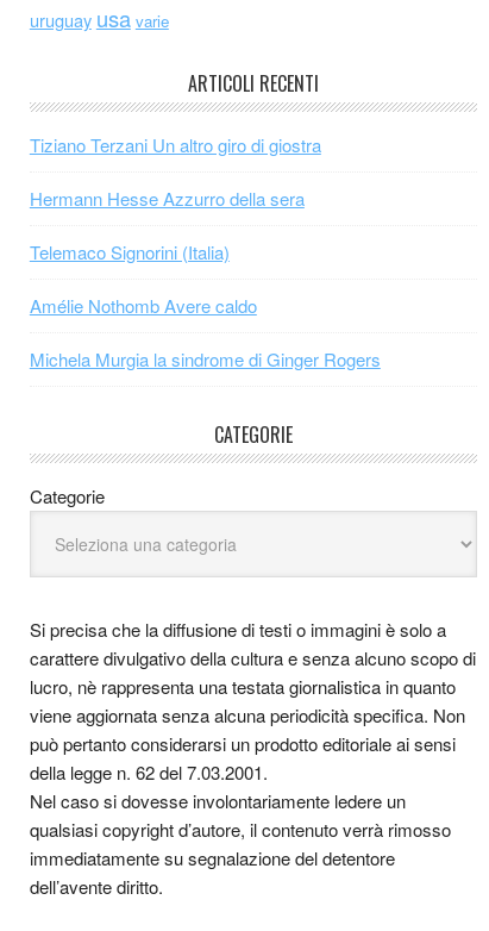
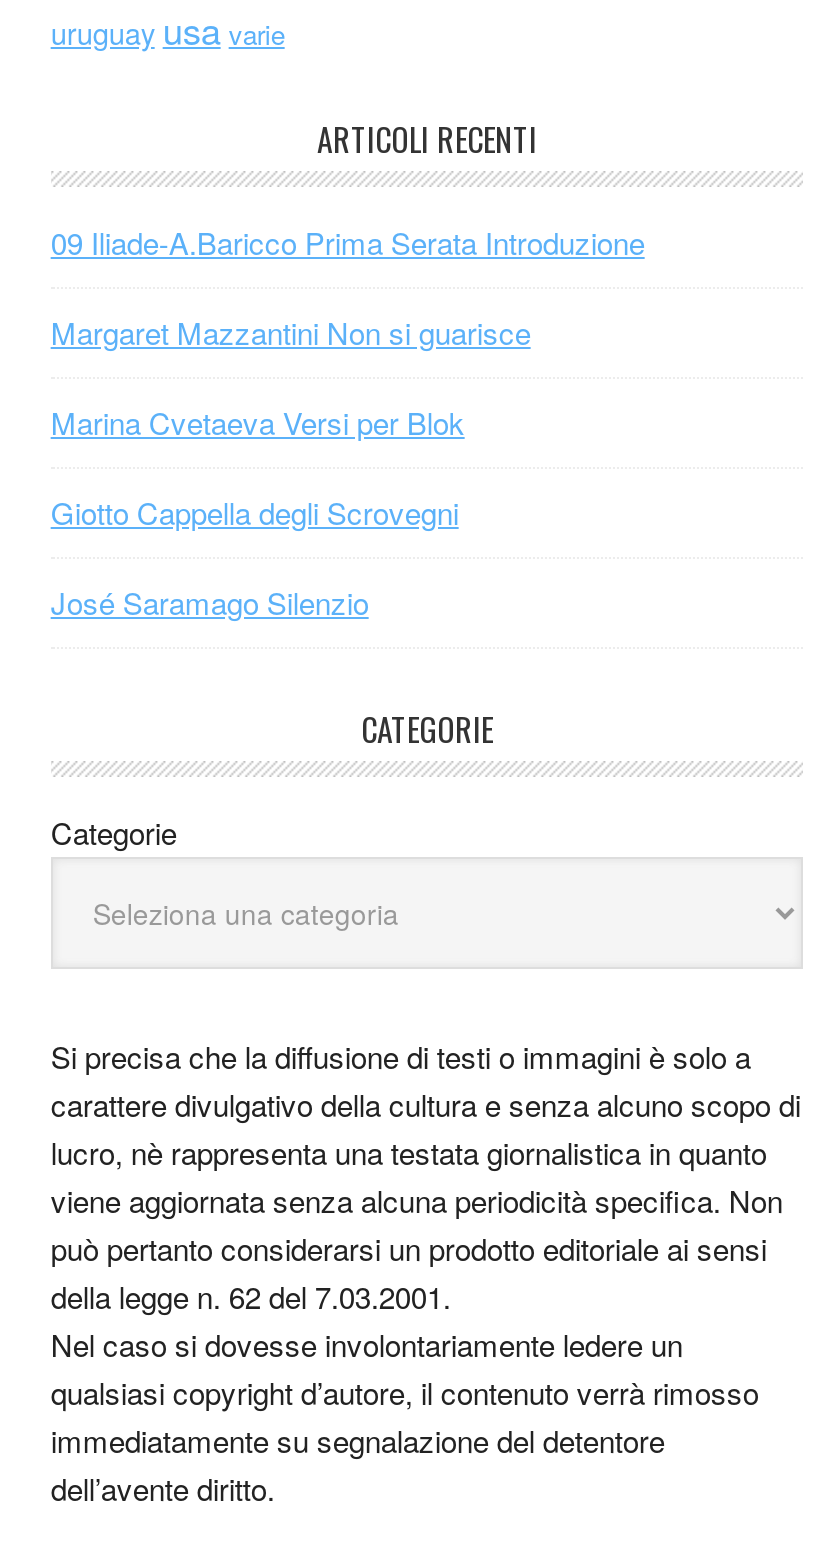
[30,132,321,157] Tiziano Terzani Un altro giro di giostra -> [51,222,645,264] 09 Iliade-A.Baricco Prima Serata Introduzione
[30,186,304,211] Hermann Hesse Azzurro della sera -> [51,312,531,354] Margaret Mazzantini Non si guarisce
[30,239,229,264] Telemaco Signorini (Italia) -> [51,402,465,444] Marina Cvetaeva Versi per Blok
[30,293,257,318] Amélie Nothomb Avere caldo -> [51,492,459,534] Giotto Cappella degli Scrovegni
[30,346,380,371] Michela Murgia la sindrome di Ginger Rogers -> [51,582,369,624] José Saramago Silenzio

